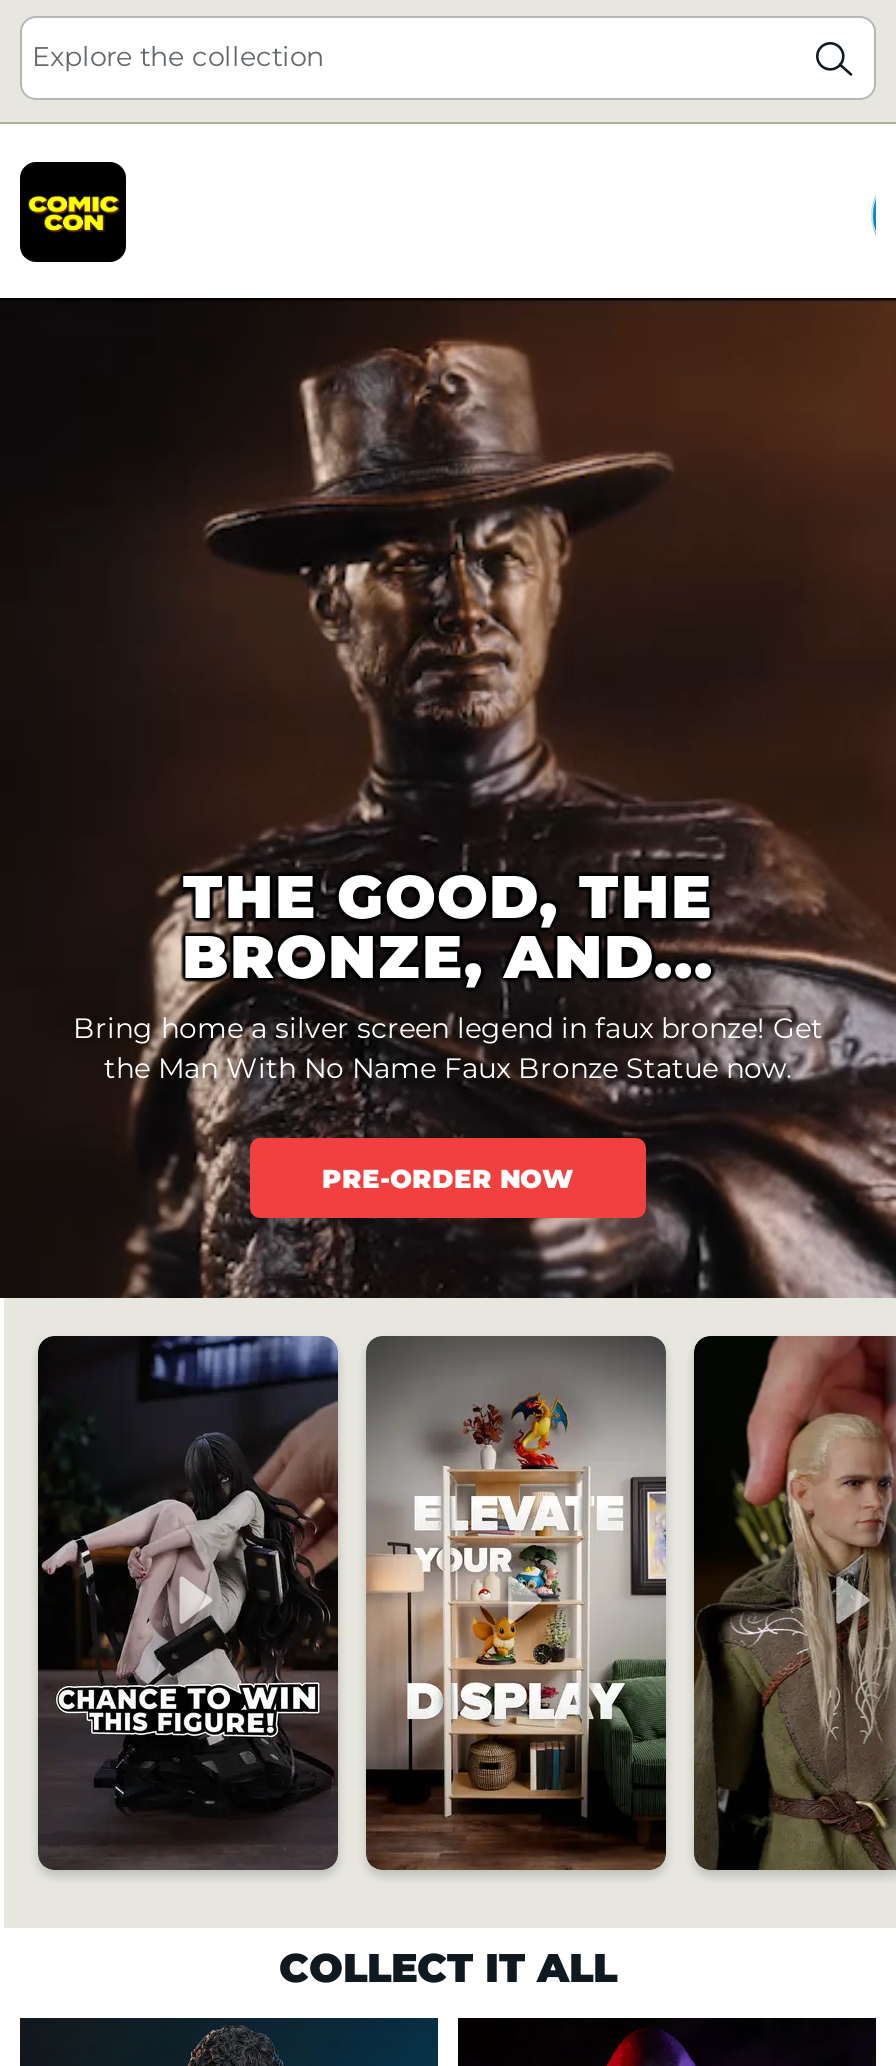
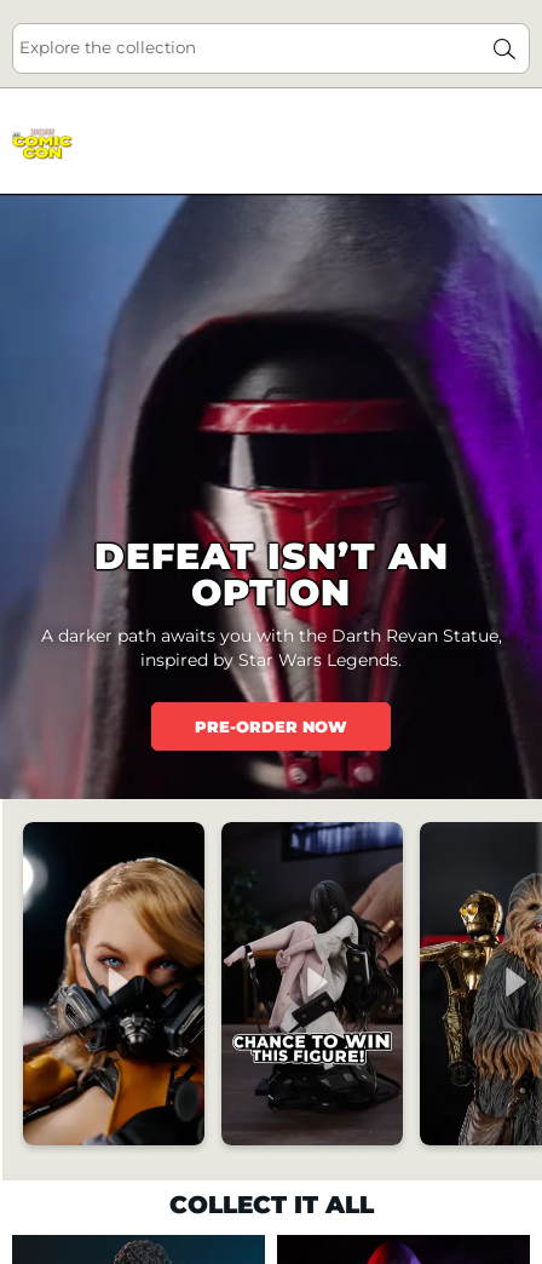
[18,160,128,264] [image] -> [12,111,76,172] [image]
[6,298,890,1300] [image] | THE GOOD, THE | BRONZE, AND... | Bring home a silver screen legend in faux bronze! Get | the Man With No Name Faux Bronze Statue now. -> [4,194,538,800] [image] | DEFEAT ISN’T AN | OPTION | A darker path awaits you with the Darth Revan Statue, | inspired by Star Wars Legends.
[36,1334,340,1870] [image] -> [23,821,206,1145] [image]
[366,1336,666,1870] [image] -> [220,822,404,1145] [image]
[692,1334,890,1870] [image] -> [419,821,538,1145] [image]

